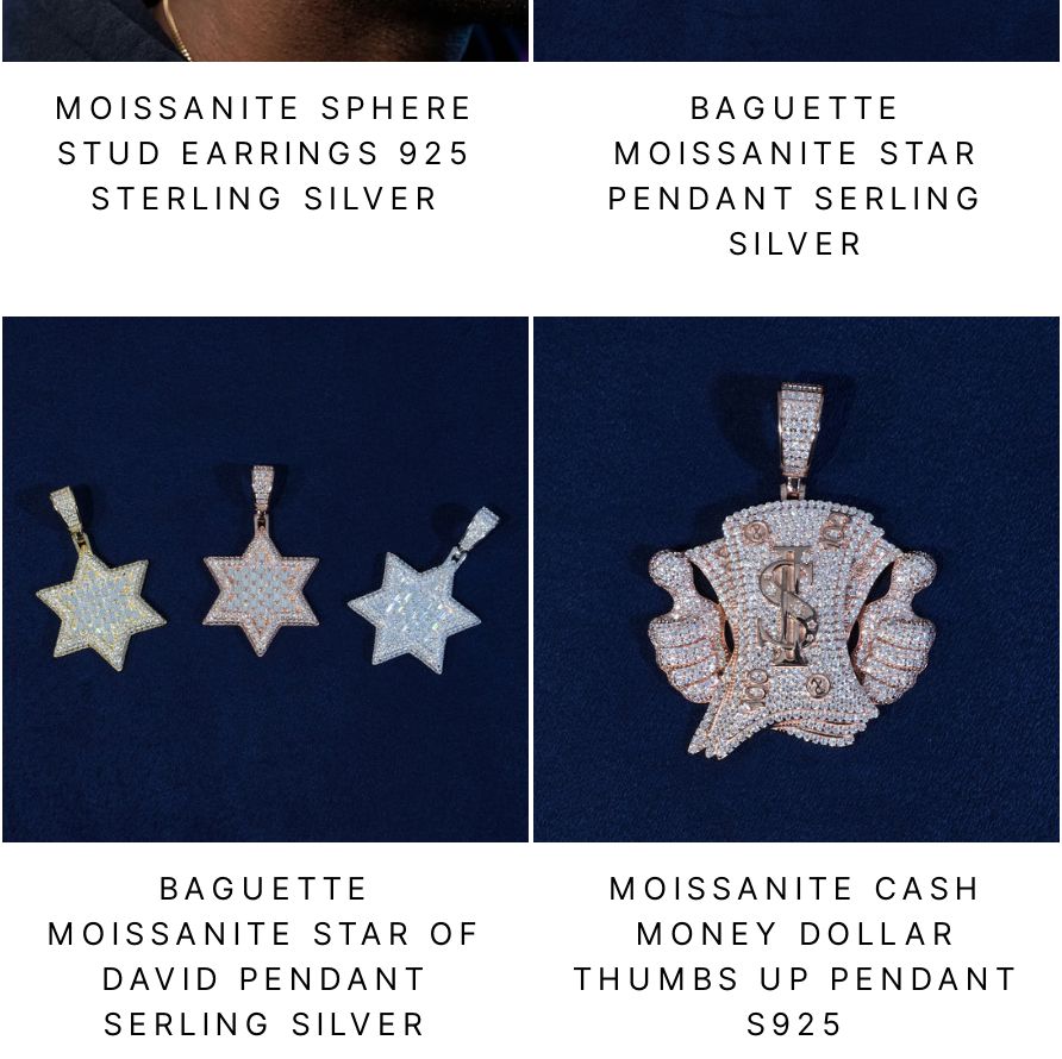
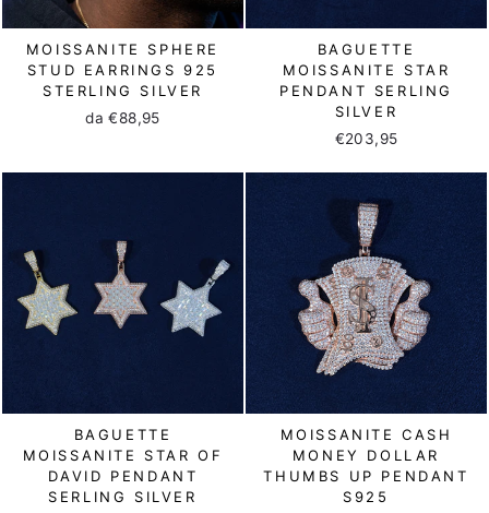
none -> [85,109,160,126] da €88,95
none -> [335,129,398,147] €203,95

